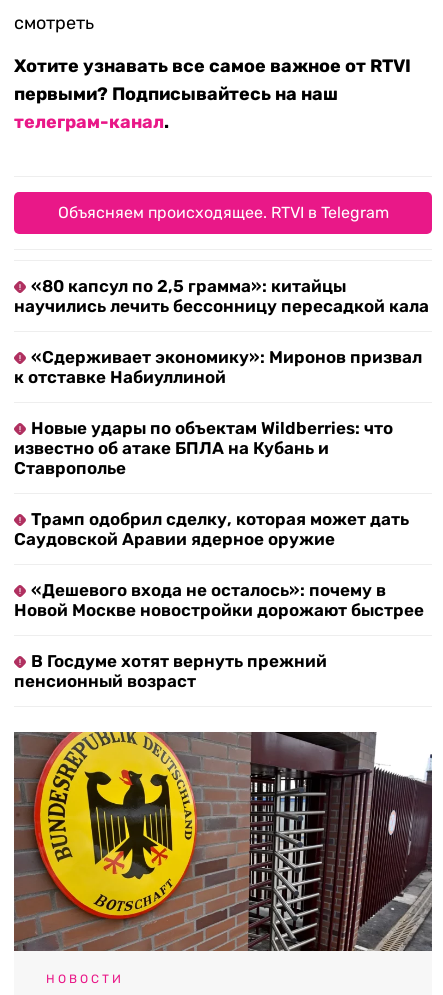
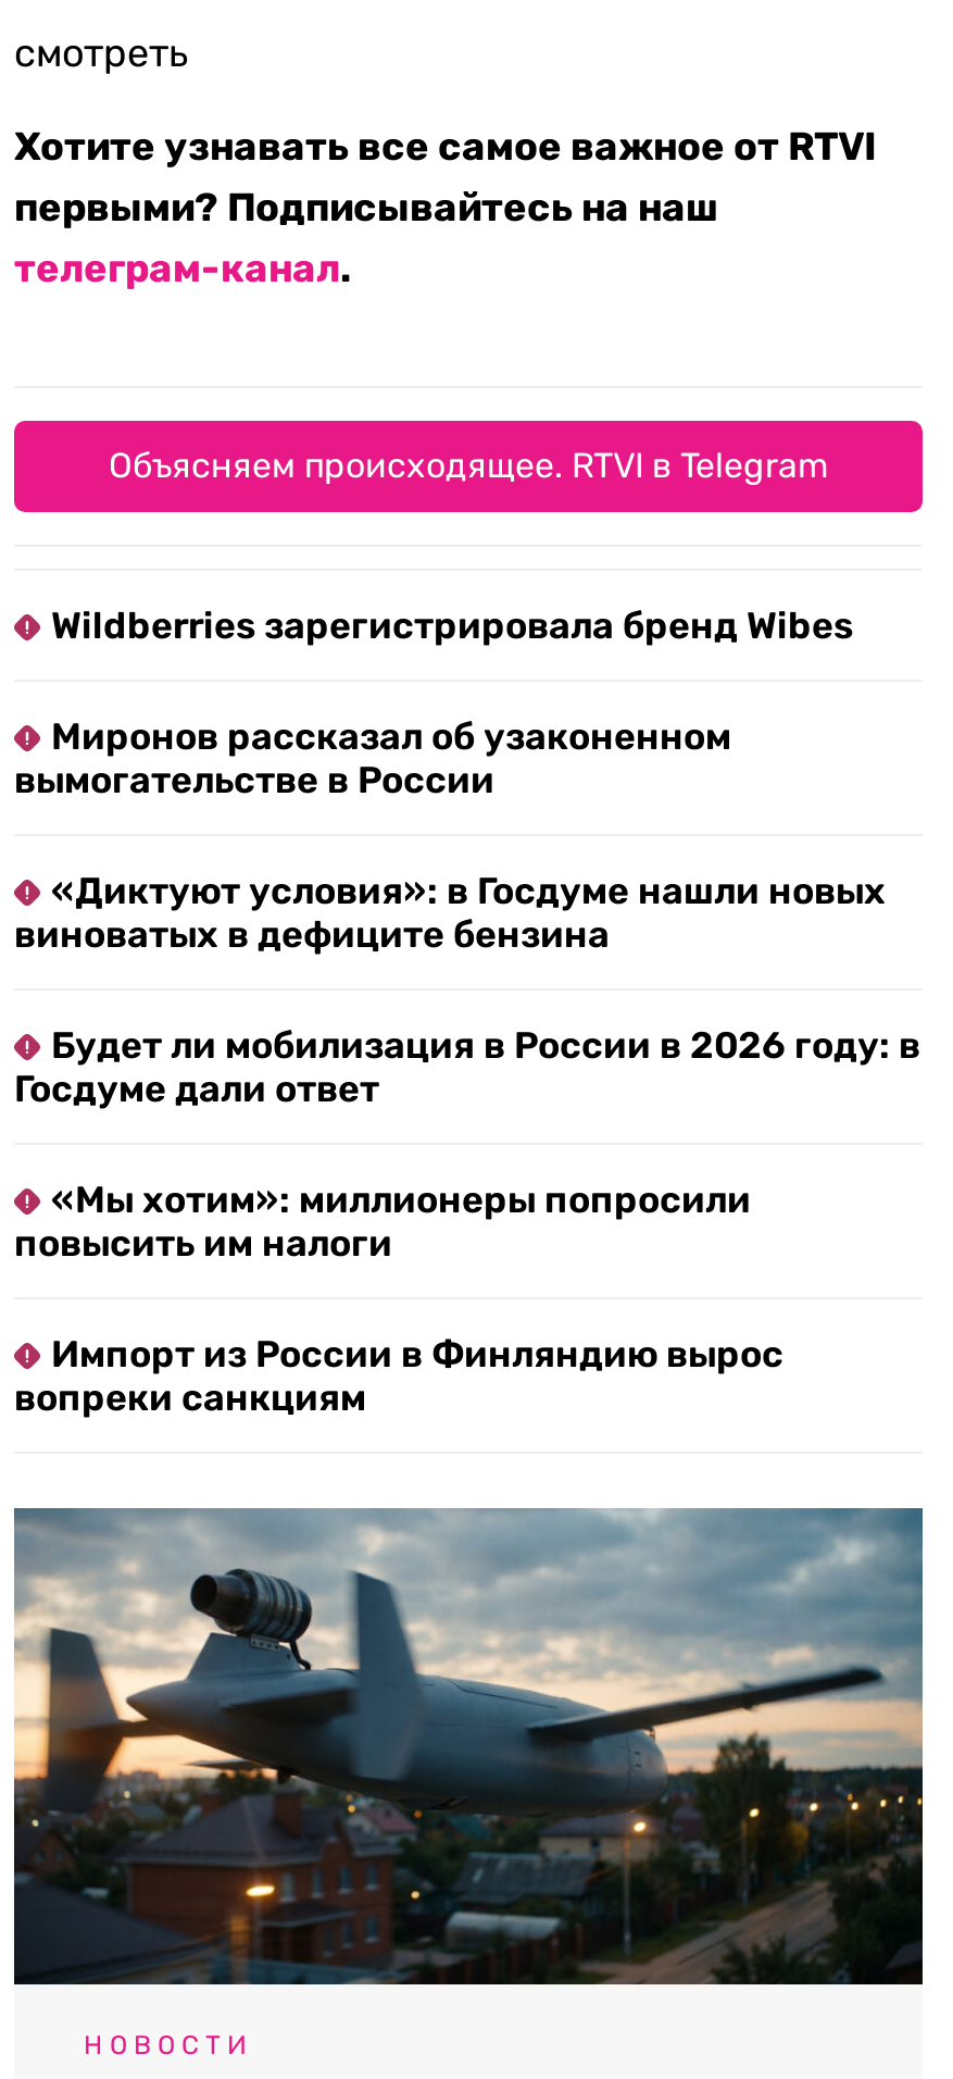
[14,276,429,316] «80 капсул по 2,5 грамма»: китайцы | научились лечить бессонницу пересадкой кала -> [51,605,853,648] Wildberries зарегистрировала бренд Wibes
[14,347,422,387] «Сдерживает экономику»: Миронов призвал | к отставке Набиуллиной -> [14,715,731,802] Миронов рассказал об узаконенном | вымогательстве в России
[14,418,393,478] Новые удары по объектам Wildberries: что | известно об атаке БПЛА на Кубань и | Ставрополье -> [14,870,886,957] «Диктуют условия»: в Госдуме нашли новых | виноватых в дефиците бензина
[14,509,409,549] Трамп одобрил сделку, которая может дать | Саудовской Аравии ядерное оружие -> [14,1024,920,1111] Будет ли мобилизация в России в 2026 году: в | Госдуме дали ответ
[14,580,424,620] «Дешевого входа не осталось»: почему в | Новой Москве новостройки дорожают быстрее -> [14,1179,751,1266] «Мы хотим»: миллионеры попросили | повысить им налоги
[14,651,327,691] В Госдуме хотят вернуть прежний | пенсионный возраст -> [14,1333,783,1420] Импорт из России в Финляндию вырос | вопреки санкциям
[13,731,432,952] [image] -> [12,1506,925,1987] [image]

